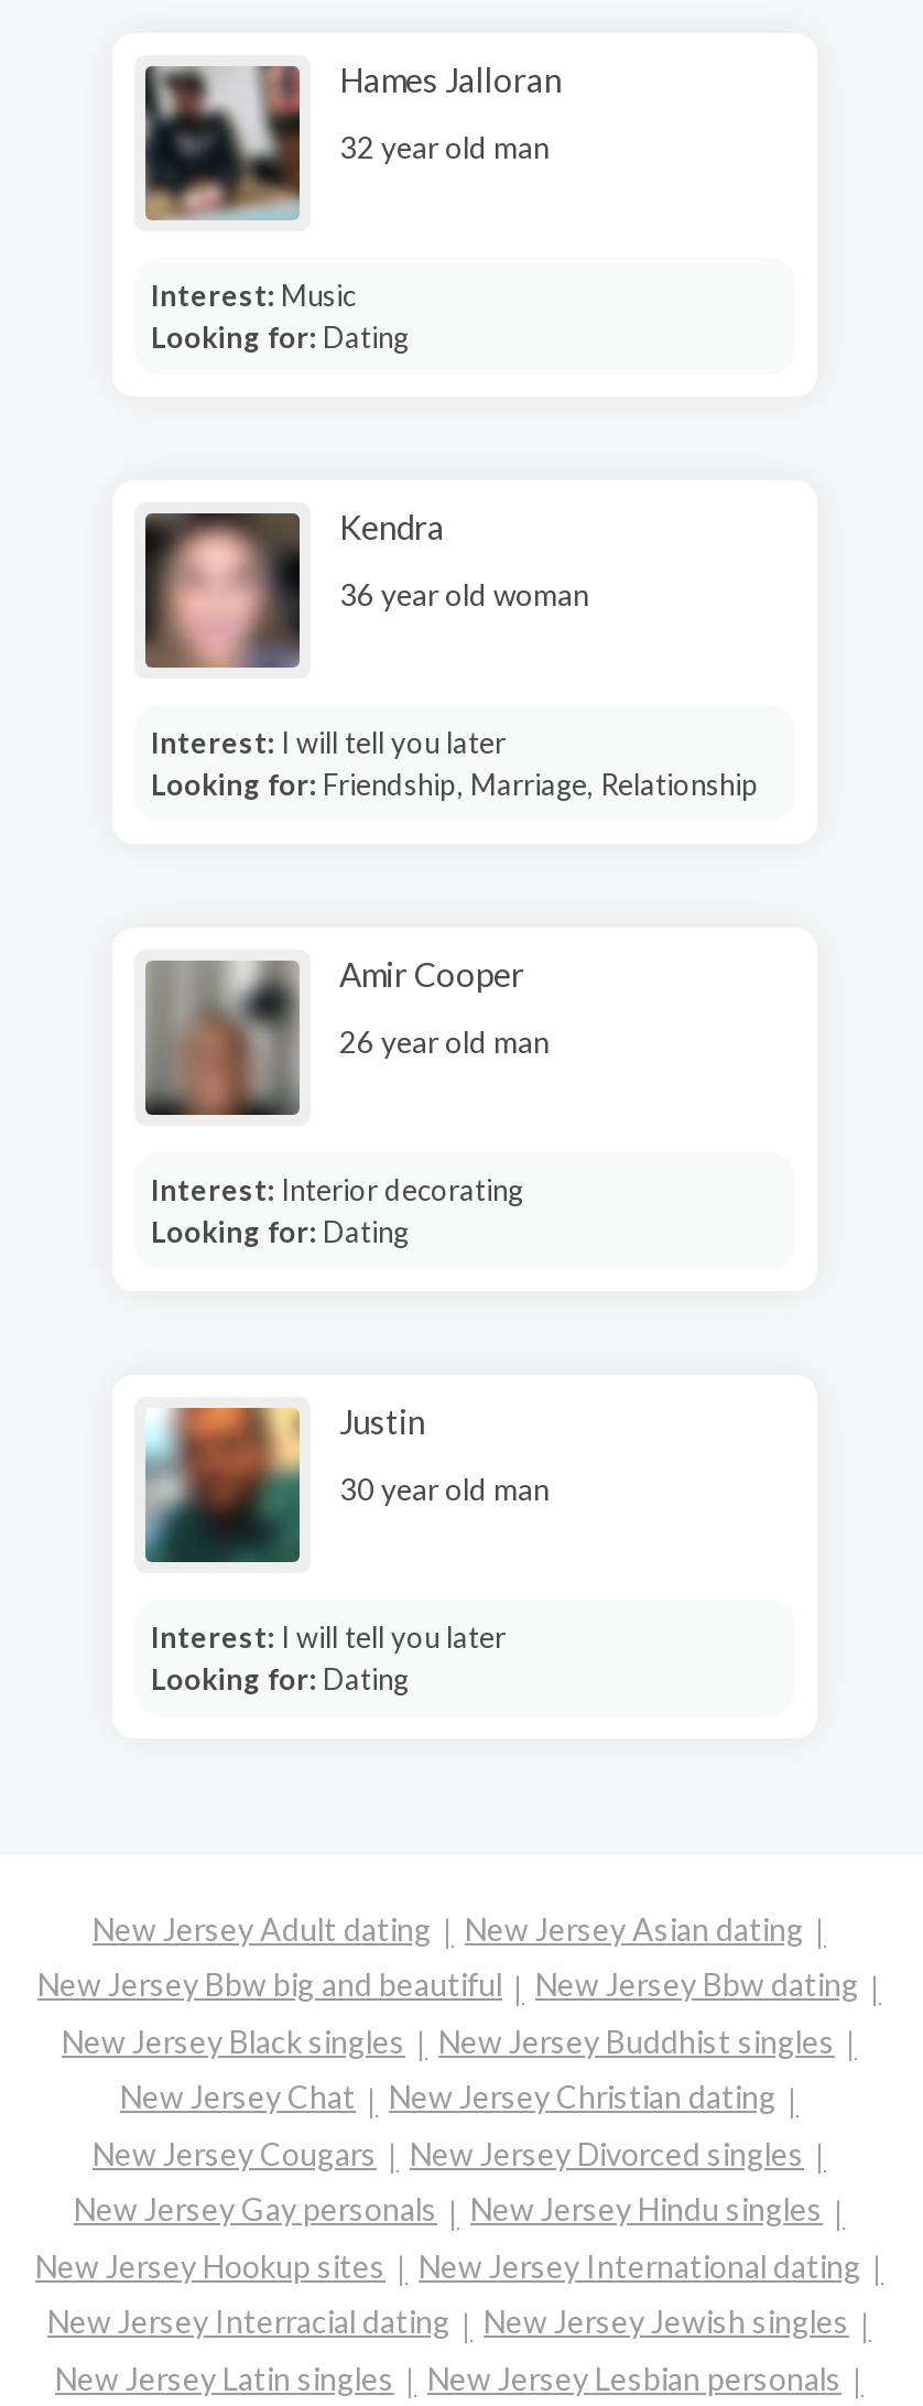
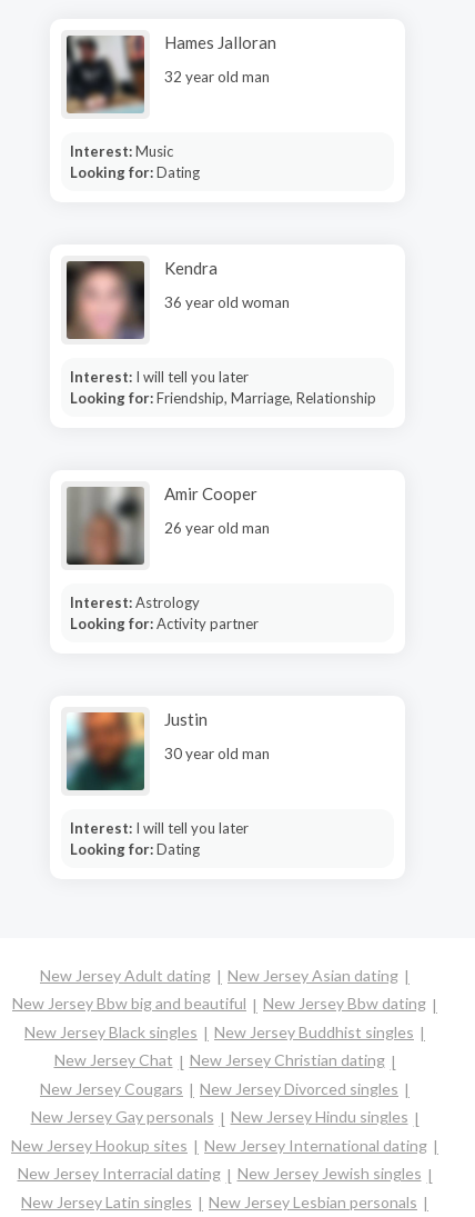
[151,1171,523,1248] Interest: Interior decorating | Looking for: Dating -> [69,593,258,632] Interest: Astrology | Looking for: Activity partner

